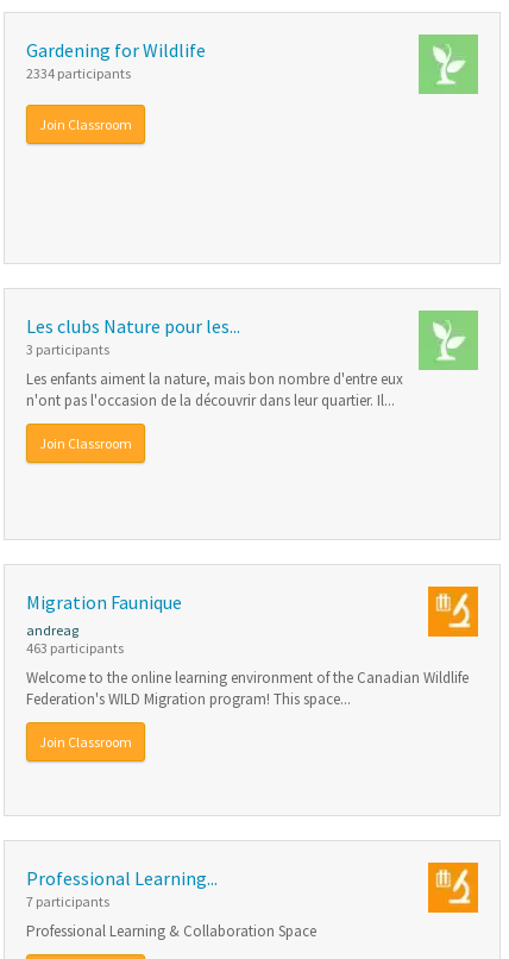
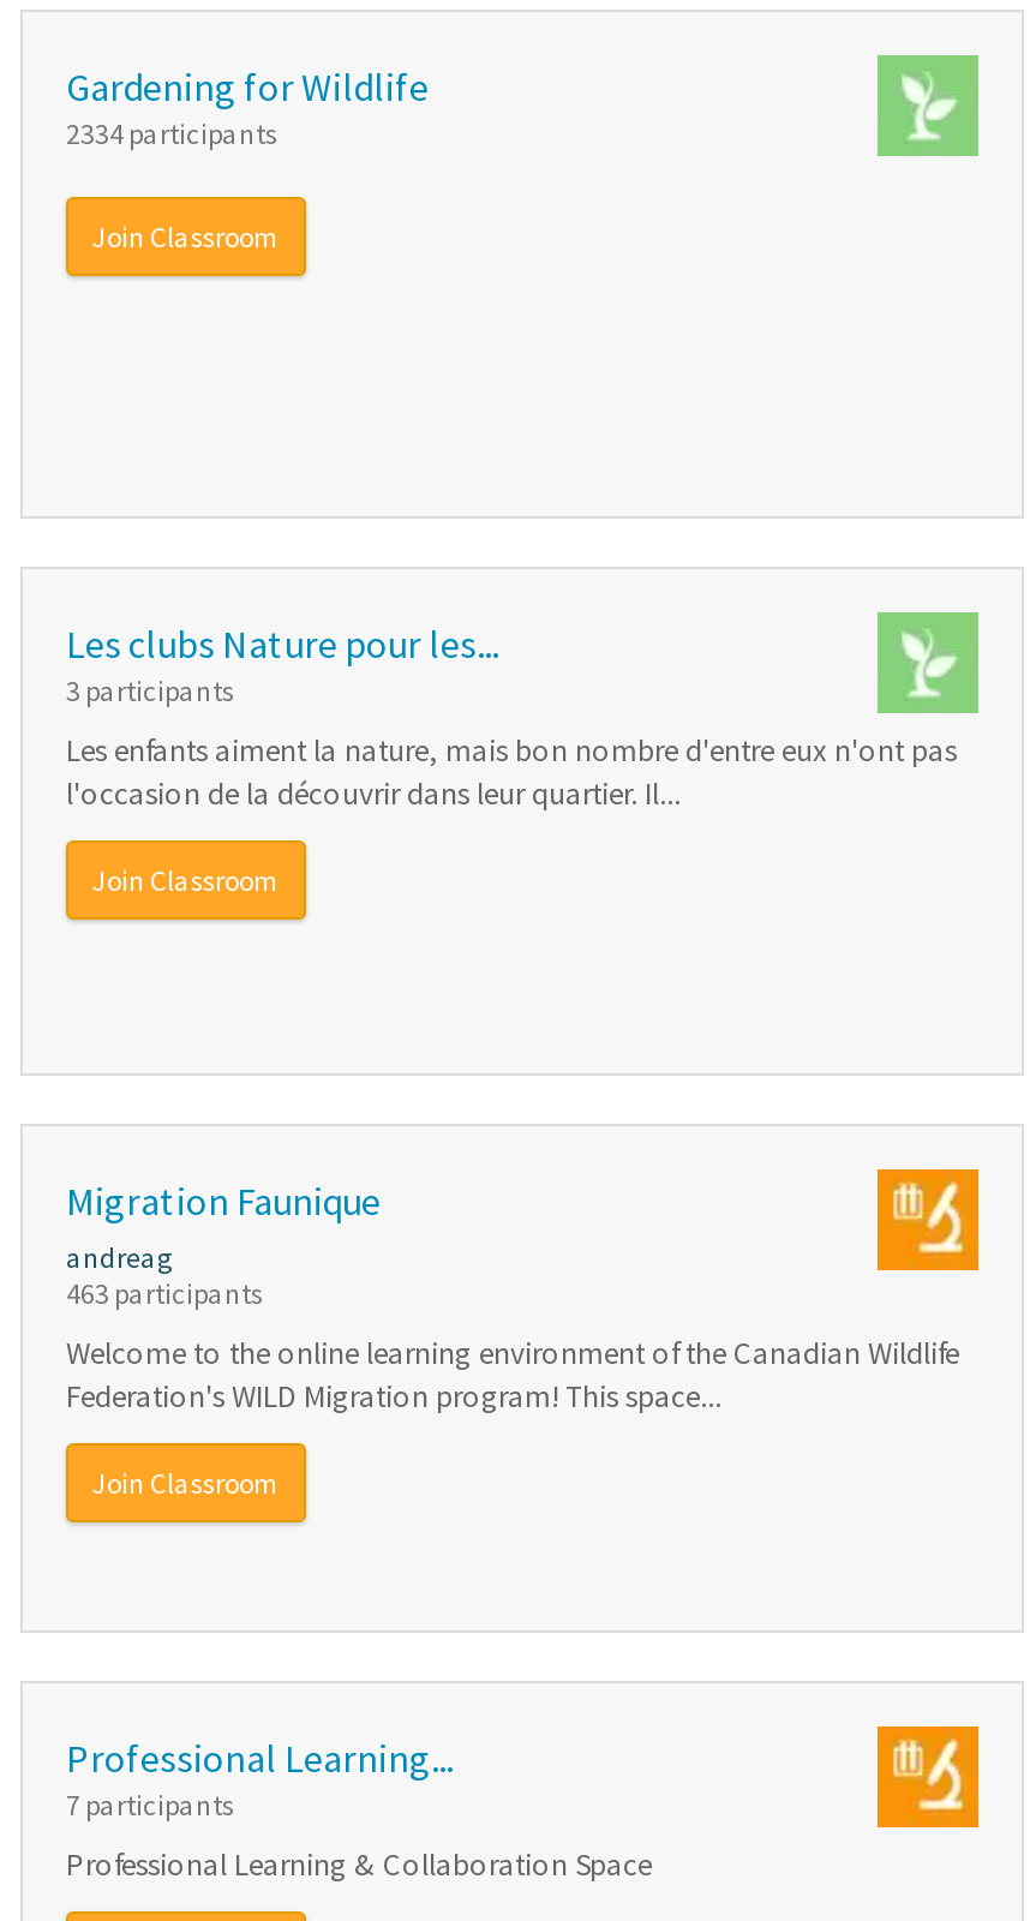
[417,33,479,95] [image] -> [858,55,978,175] [image]
[417,309,466,361] [image] -> [858,612,974,713] [image]

